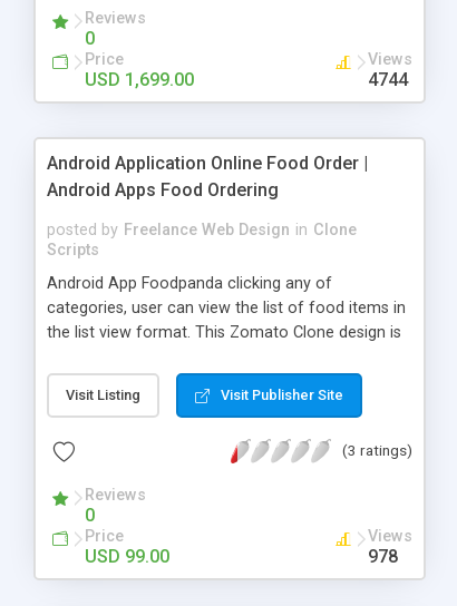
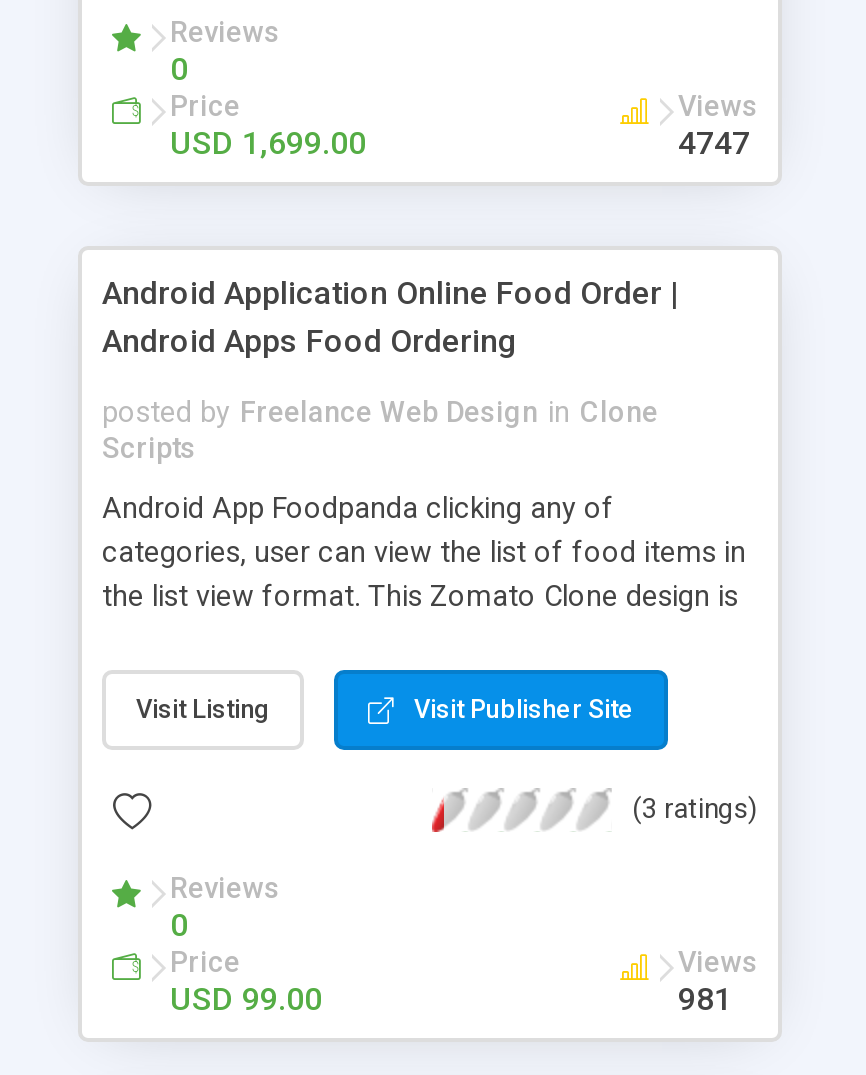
[368,69,408,90] 4744 -> [678,124,750,162] 4747
[368,546,398,567] 978 -> [678,980,732,1018] 981

